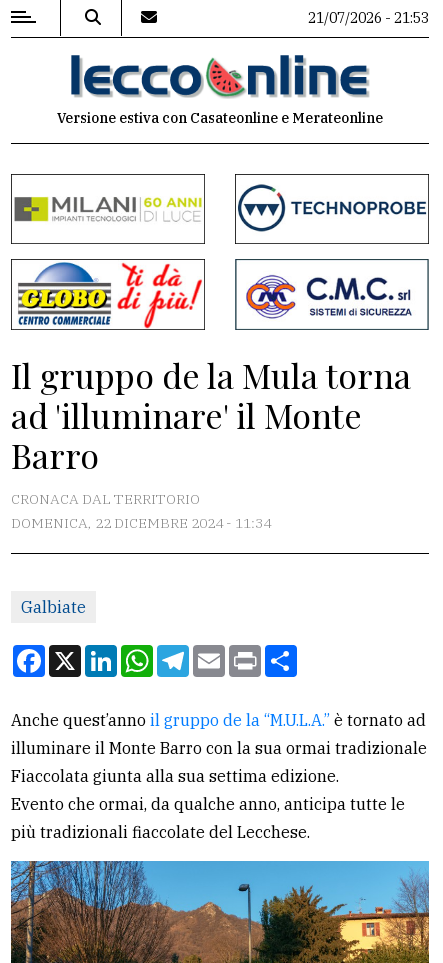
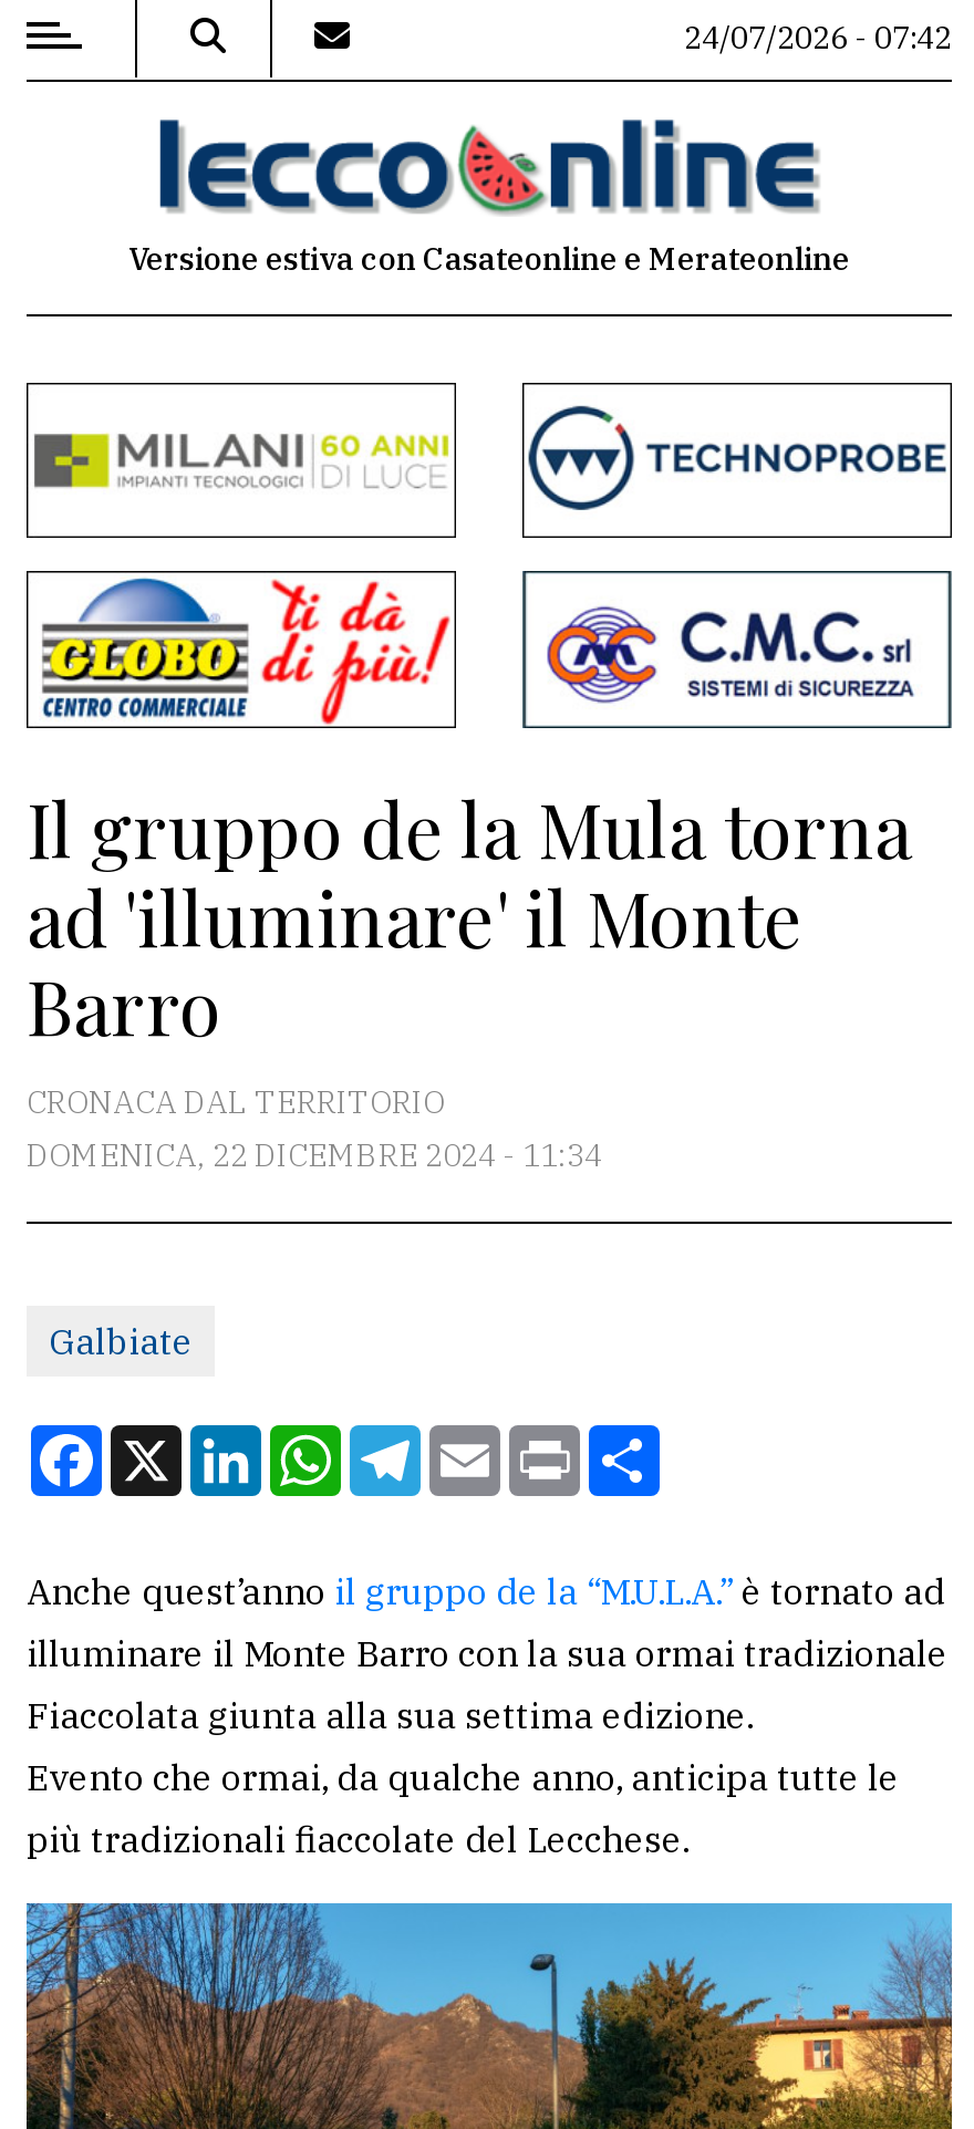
[308,9,429,27] 21/07/2026 - 21:53 -> [684,18,952,58] 24/07/2026 - 07:42

